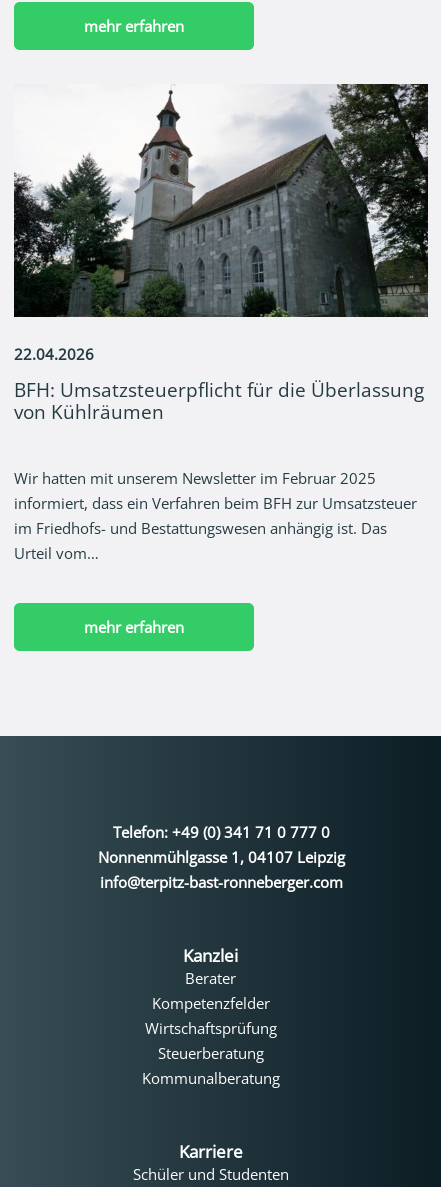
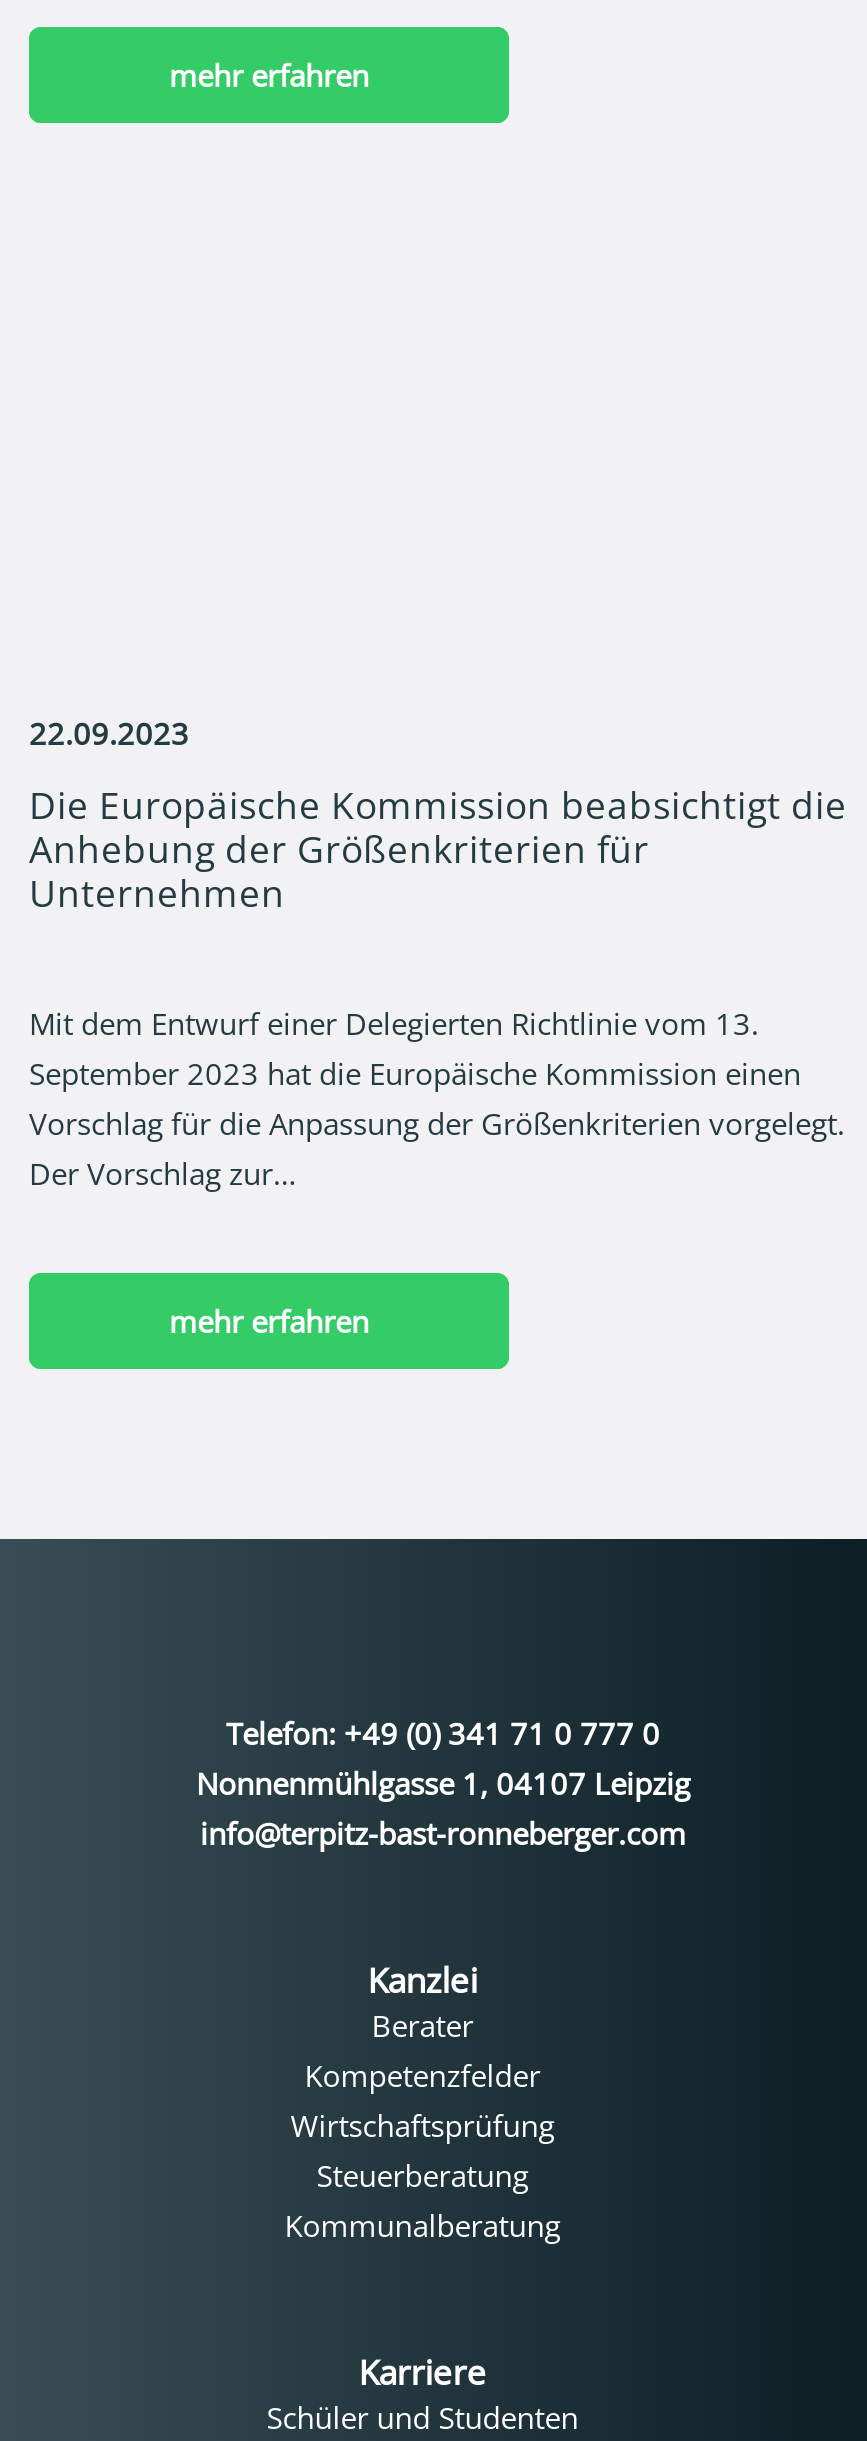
[13,83,429,318] [image] -> none
[14,344,94,364] 22.04.2026 -> [29,712,189,752] 22.09.2023
[14,377,424,424] BFH: Umsatzsteuerpflicht für die Überlassung | von Kühlräumen -> [29,778,847,916] Die Europäische Kommission beabsichtigt die | Anhebung der Größenkriterien für | Unternehmen
[14,468,417,563] Wir hatten mit unserem Newsletter im Februar 2025 | informiert, dass ein Verfahren beim BFH zur Umsatzsteuer | im Friedhofs- und Bestattungswesen anhängig ist. Das | Urteil vom… -> [29,1003,845,1193] Mit dem Entwurf einer Delegierten Richtlinie vom 13. | September 2023 hat die Europäische Kommission einen | Vorschlag für die Anpassung der Größenkriterien vorgelegt. | Der Vorschlag zur…

